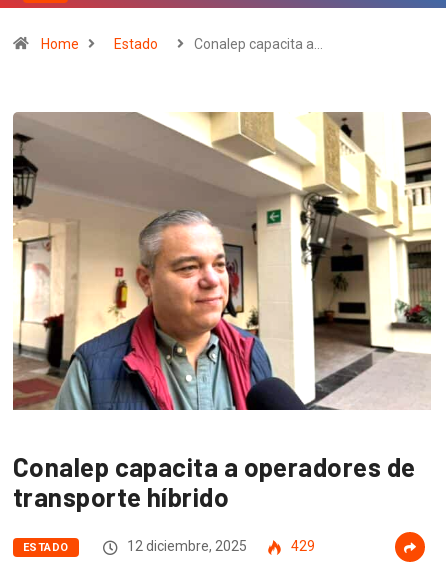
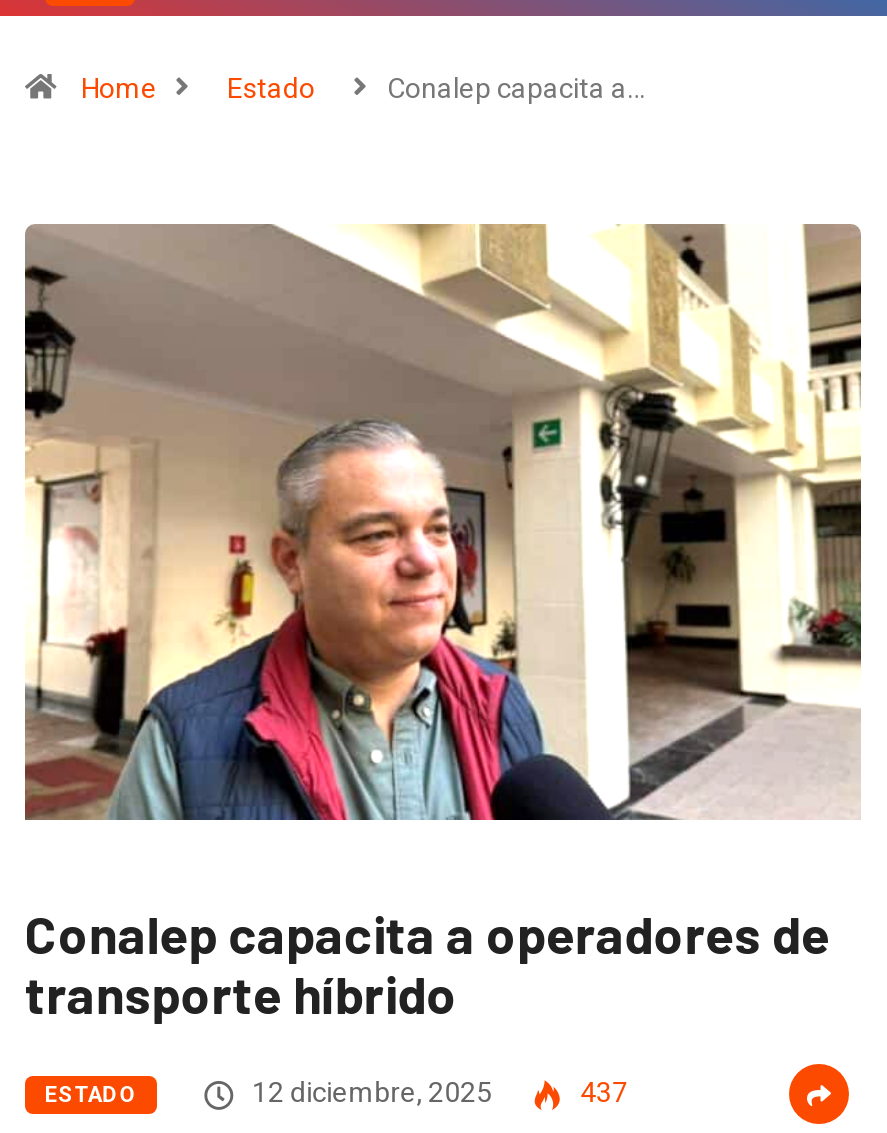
[288,538,315,554] 429 -> [574,1076,628,1108] 437

